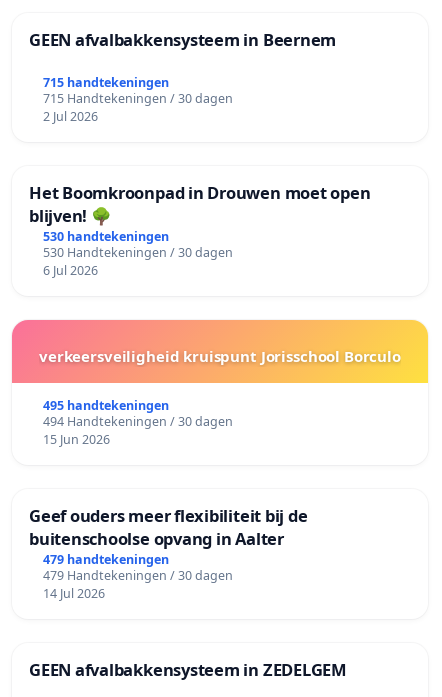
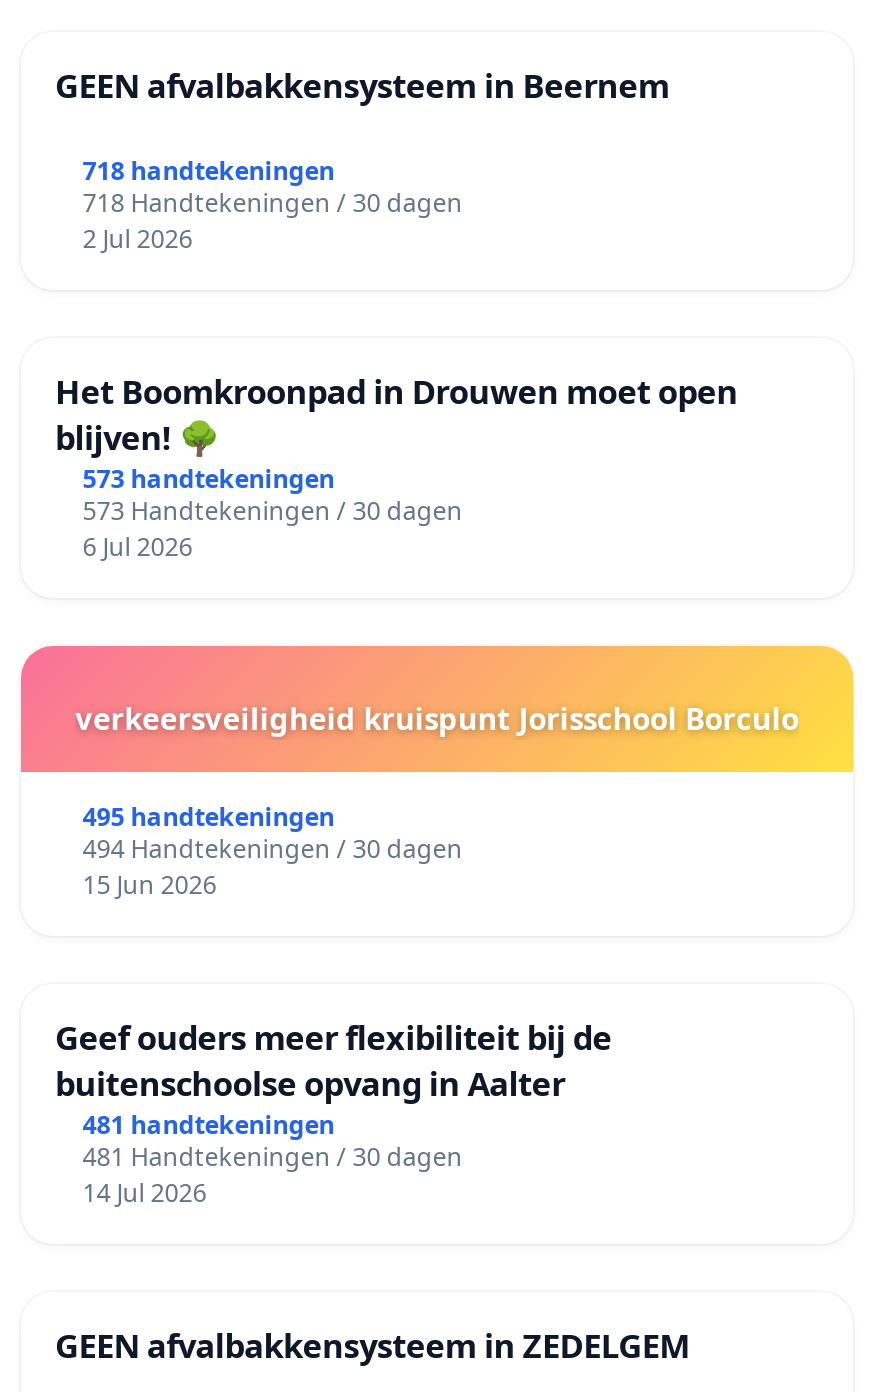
[43,74,169,91] 715 handtekeningen -> [83,155,335,189] 718 handtekeningen
[43,90,233,107] 715 Handtekeningen / 30 dagen -> [83,187,463,221] 718 Handtekeningen / 30 dagen
[43,228,169,245] 530 handtekeningen -> [83,463,335,497] 573 handtekeningen
[43,244,233,261] 530 Handtekeningen / 30 dagen -> [83,495,463,529] 573 Handtekeningen / 30 dagen
[43,551,169,568] 479 handtekeningen -> [83,1108,335,1142] 481 handtekeningen
[43,567,233,584] 479 Handtekeningen / 30 dagen -> [83,1140,463,1174] 481 Handtekeningen / 30 dagen

